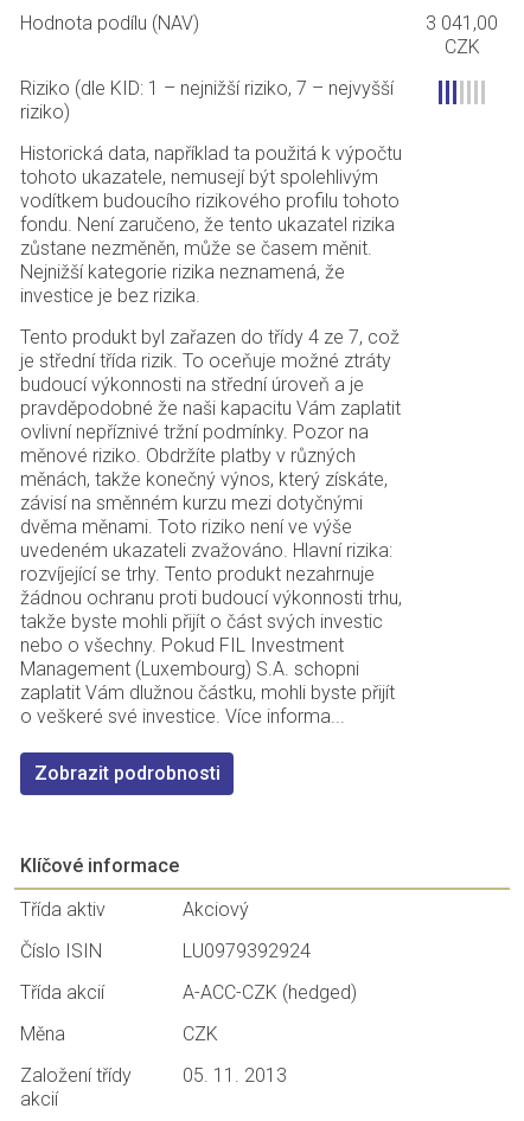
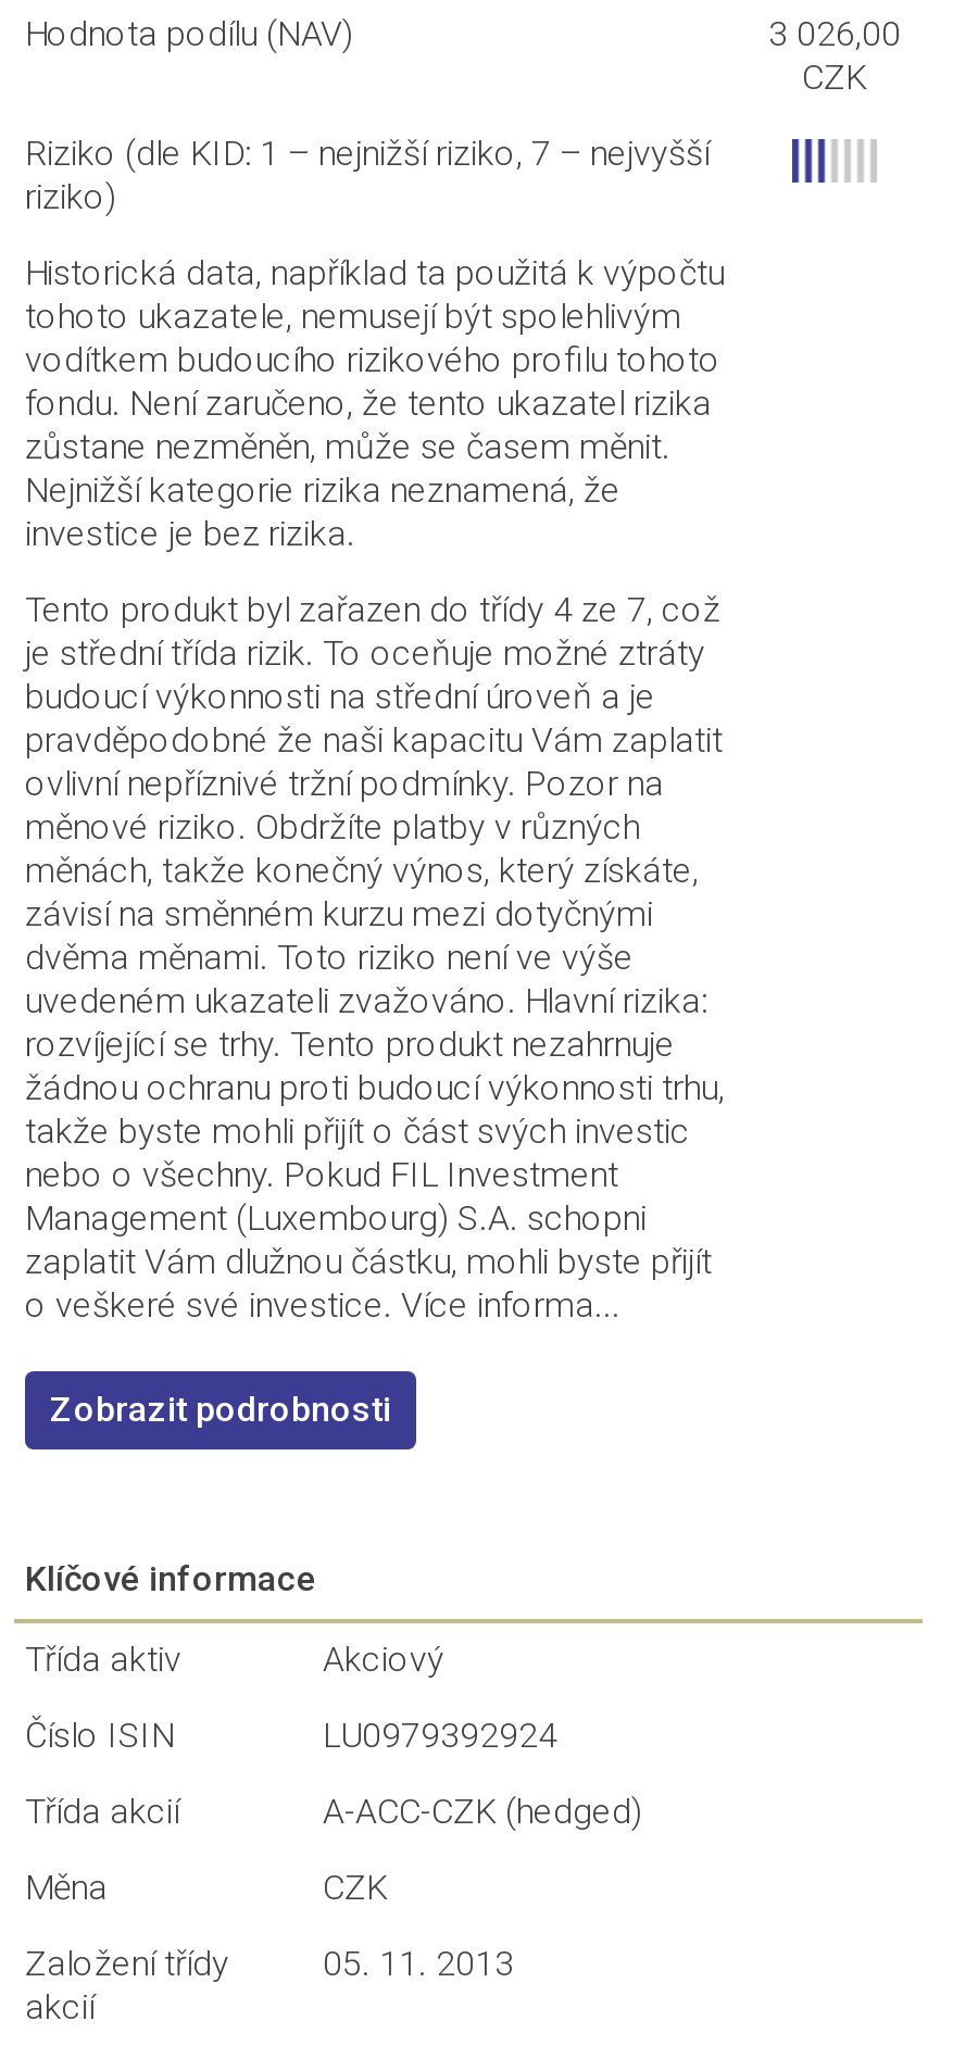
[426,11,498,34] 3 041,00 -> [768,12,901,53] 3 026,00

